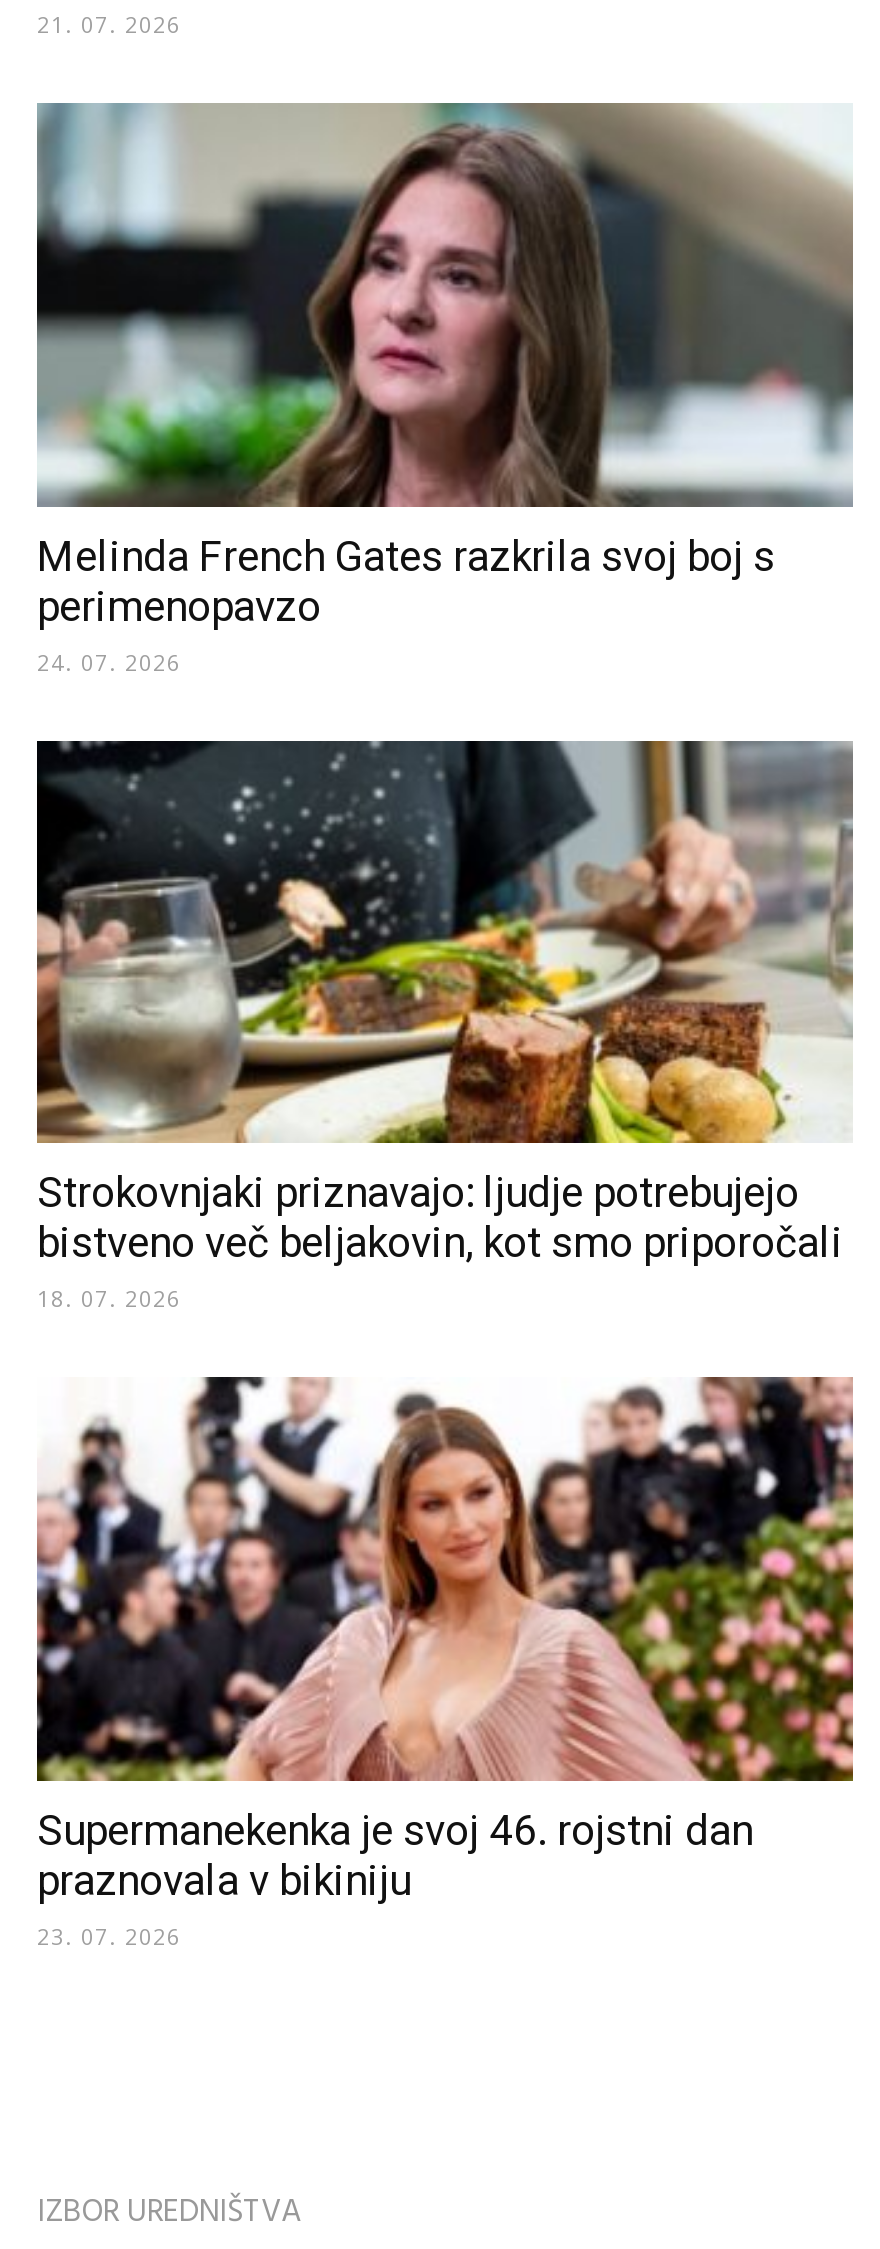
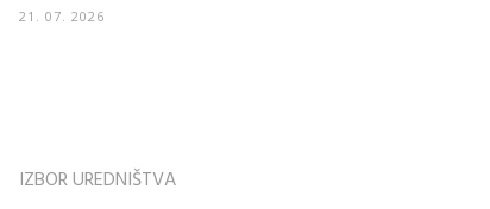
[35,102,855,677] [image] | Melinda French Gates razkrila svoj boj s | perimenopavzo | 24. 07. 2026 -> none
[35,738,855,1314] [image] | Strokovnjaki priznavajo: ljudje potrebujejo | bistveno več beljakovin, kot smo priporočali | 18. 07. 2026 -> none
[35,1376,855,1950] [image] | Supermanekenka je svoj 46. rojstni dan | praznovala v bikiniju | 23. 07. 2026 -> none

